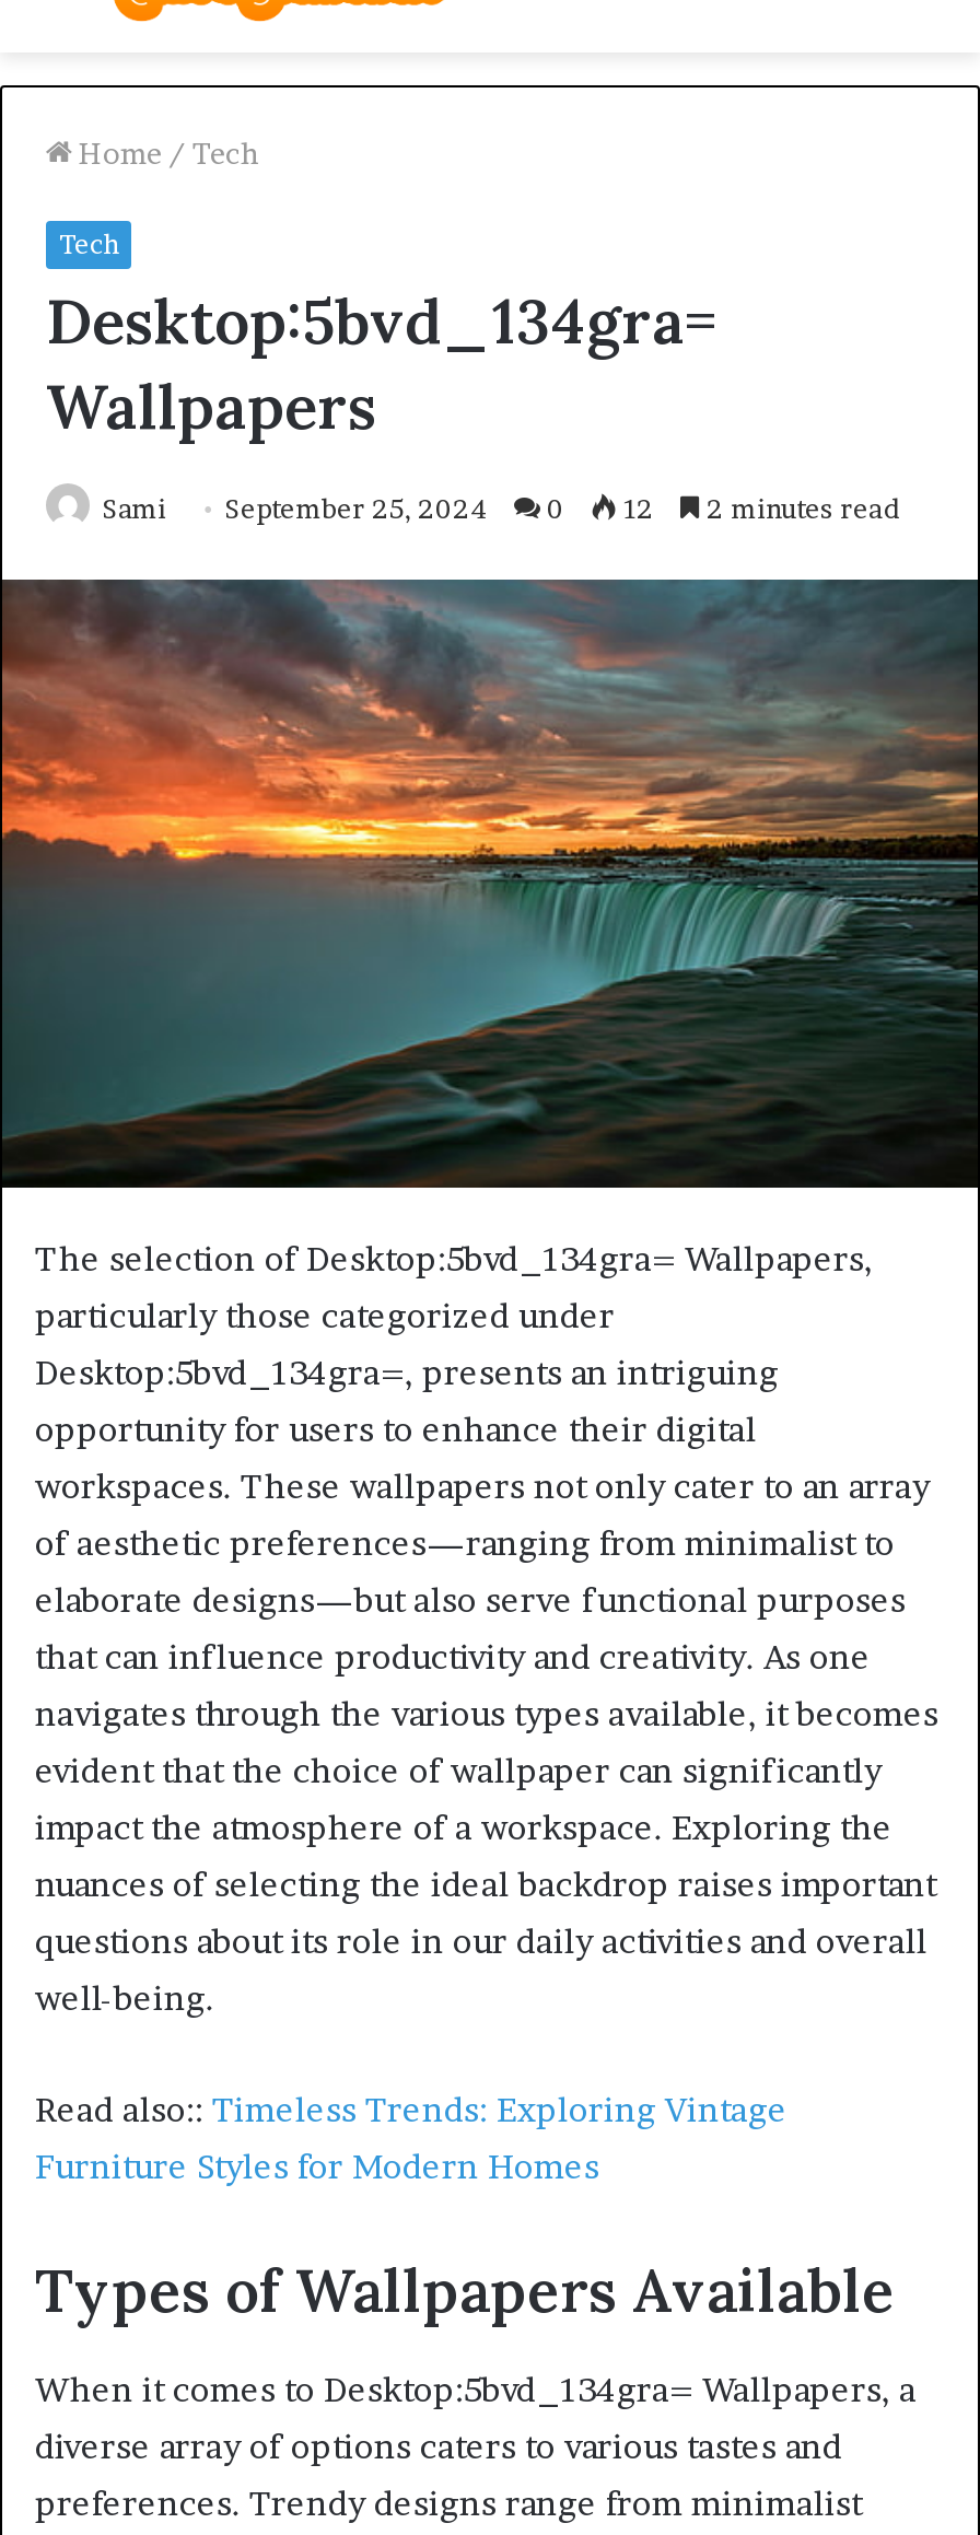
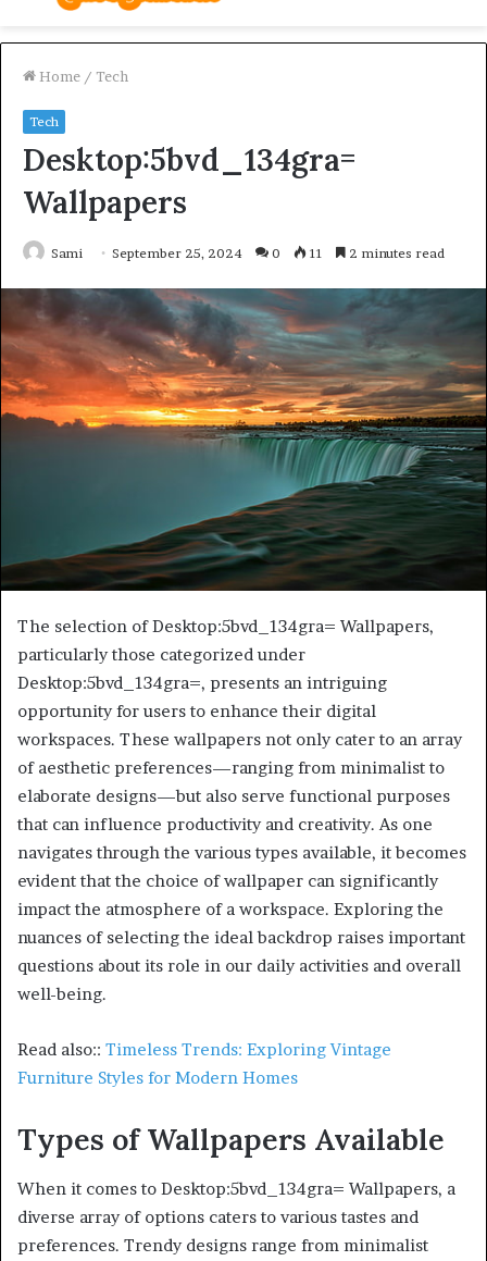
[103,491,899,524] Sami September 25, 2024 0 12 2 minutes read -> [51,244,445,261] Sami September 25, 2024 0 11 2 minutes read

